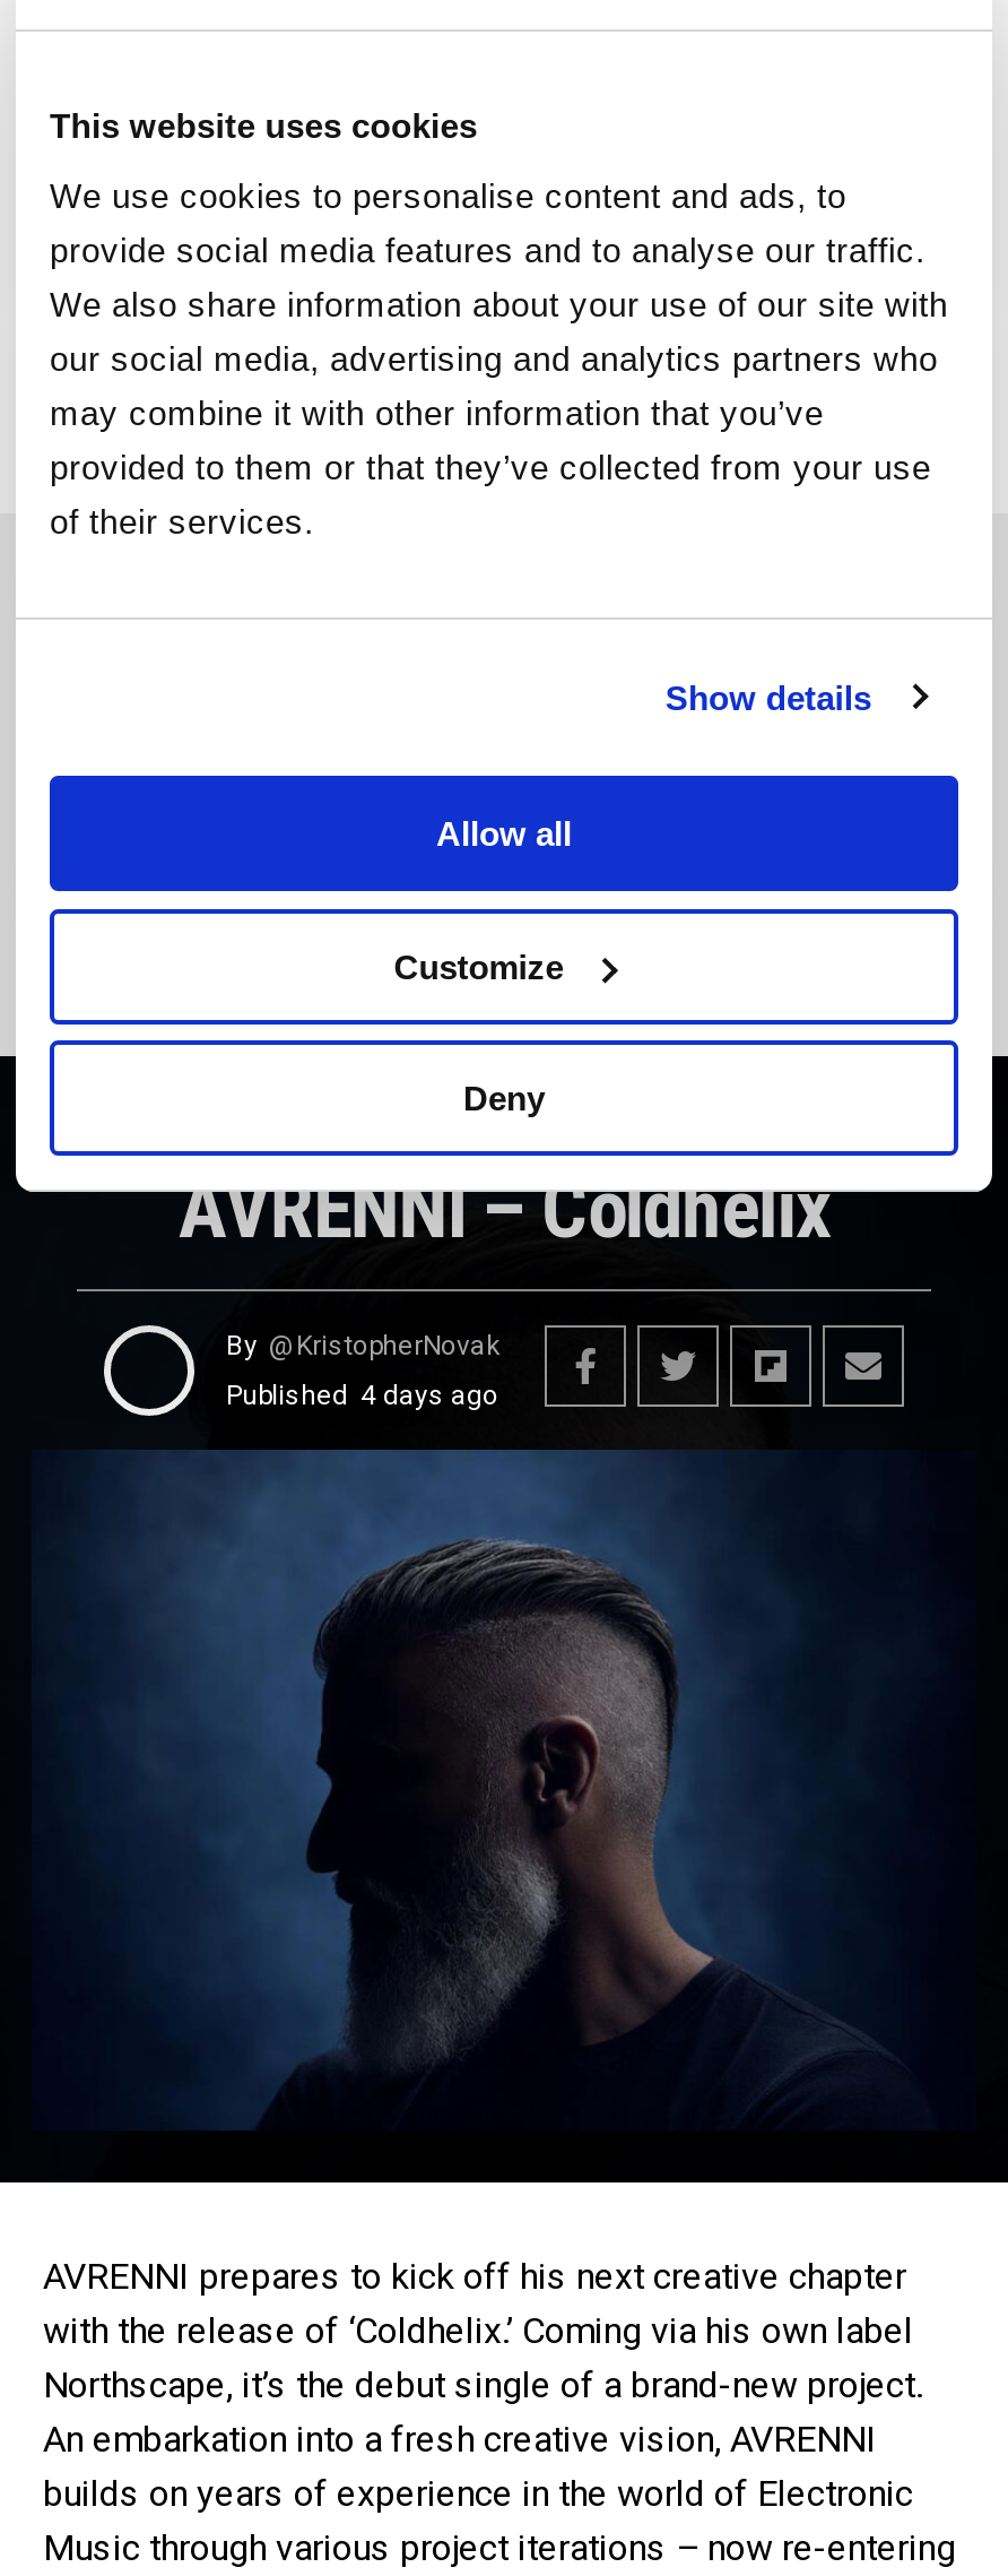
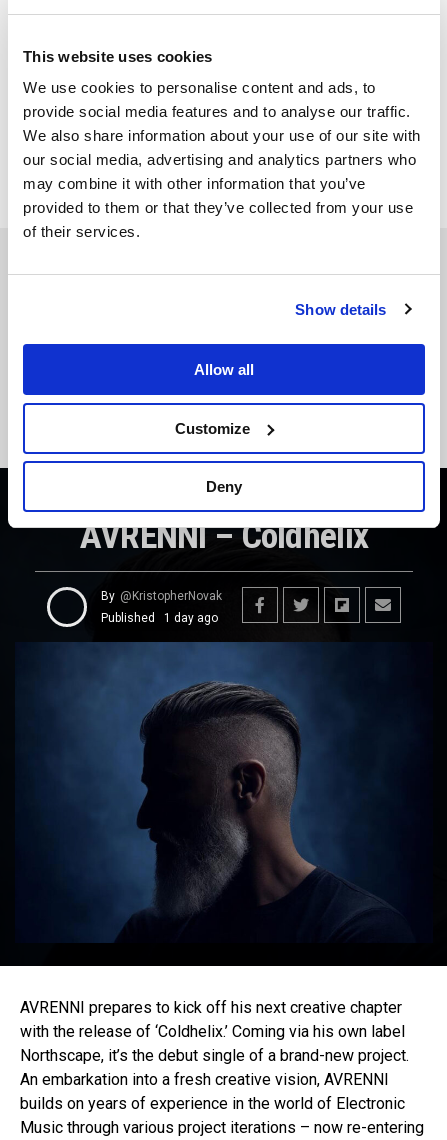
[226,1379,498,1411] Published 4 days ago -> [101,611,218,625] Published | 1 day ago

